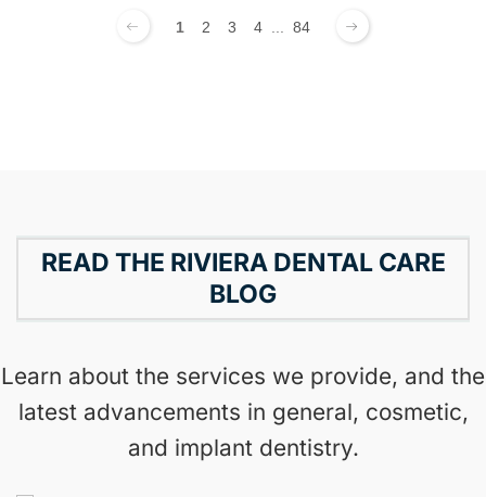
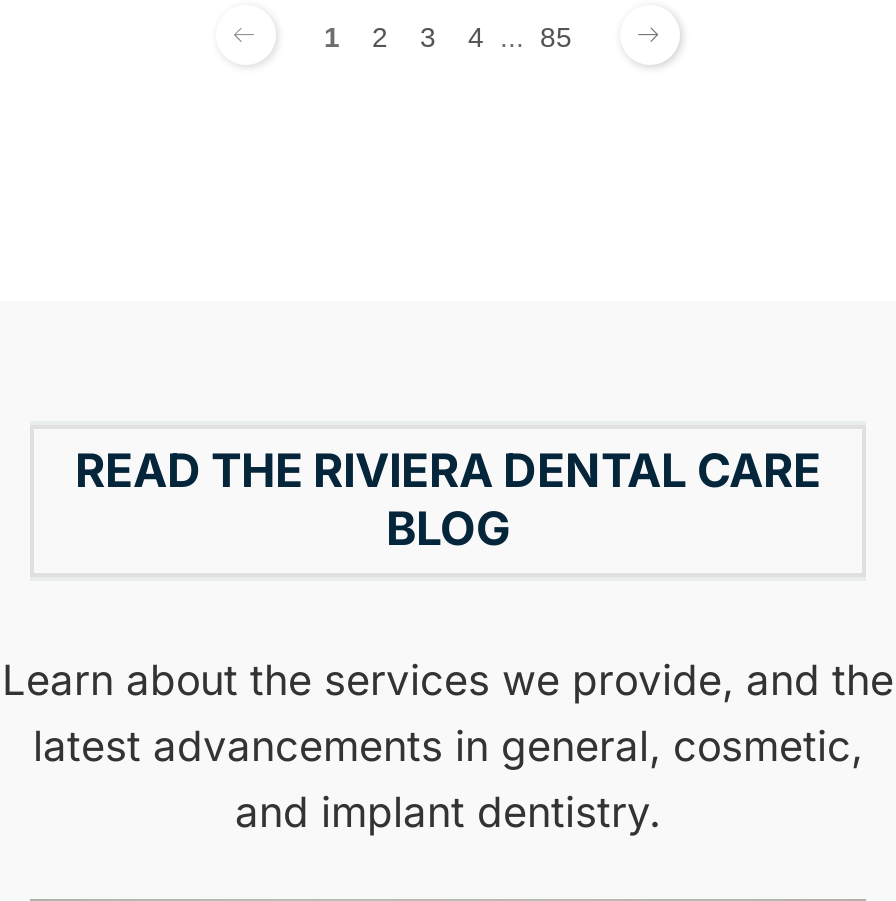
[176,18,310,36] 1 2 3 4 ... 84 -> [324,21,572,53] 1 2 3 4 ... 85

